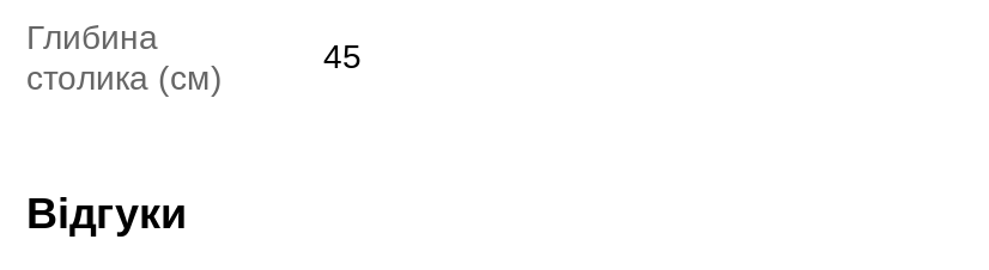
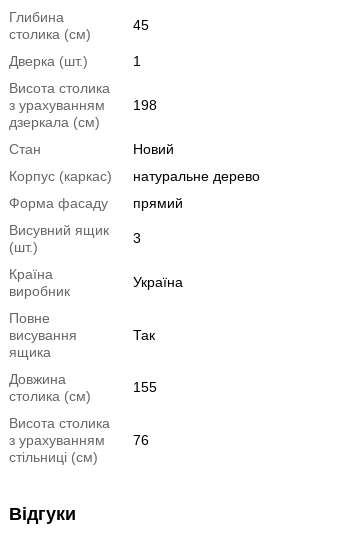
none -> [9,53,141,130] Дверка (шт.) | 1 | Висота столика | з урахуванням | дзеркала (см)
none -> [9,97,260,255] 198 | Стан | Новий | Корпус (каркас) | натуральне дерево | Форма фасаду | прямий | Висувний ящик | (шт.)
none -> [9,230,141,299] 3 | Країна | виробник
none -> [9,274,183,360] Україна | Повне | висування | ящика
none -> [9,327,155,404] Так | Довжина | столика (см)
none -> [9,379,157,465] 155 | Висота столика | з урахуванням | стільниці (см)
none -> [133,432,149,448] 76

